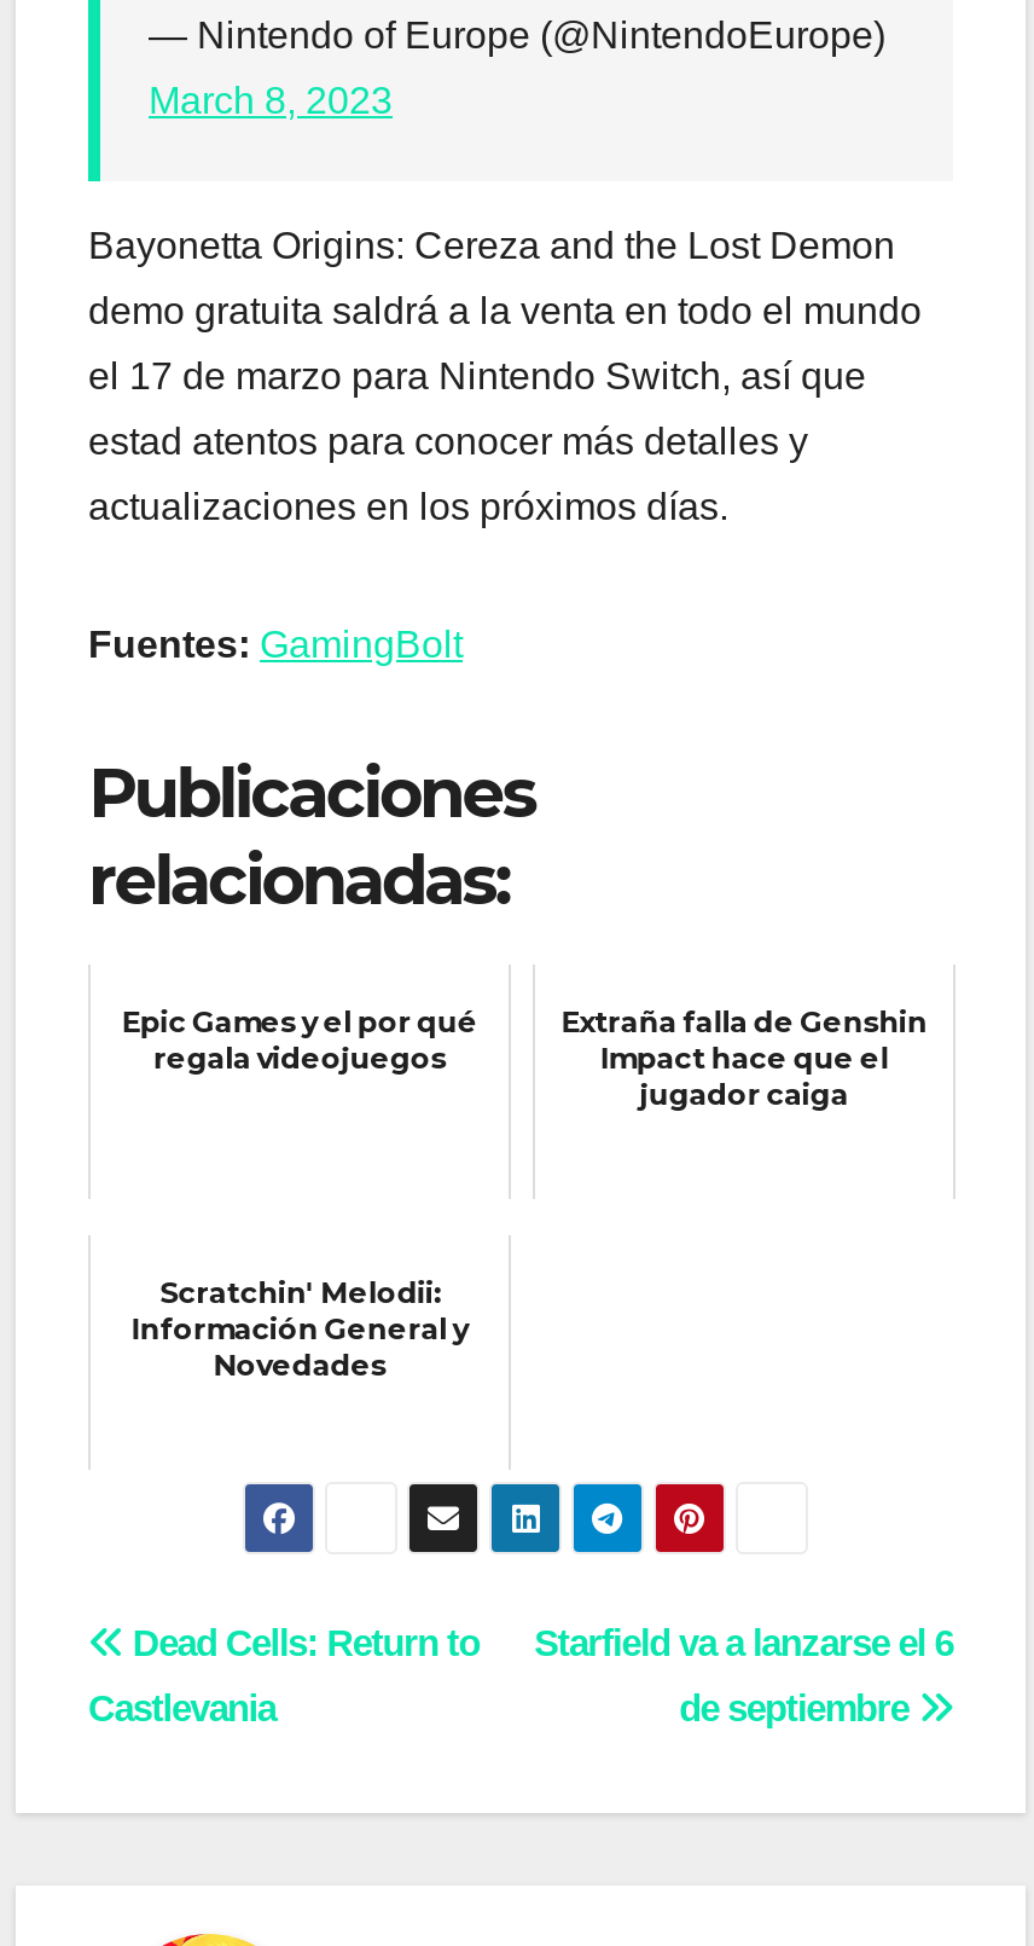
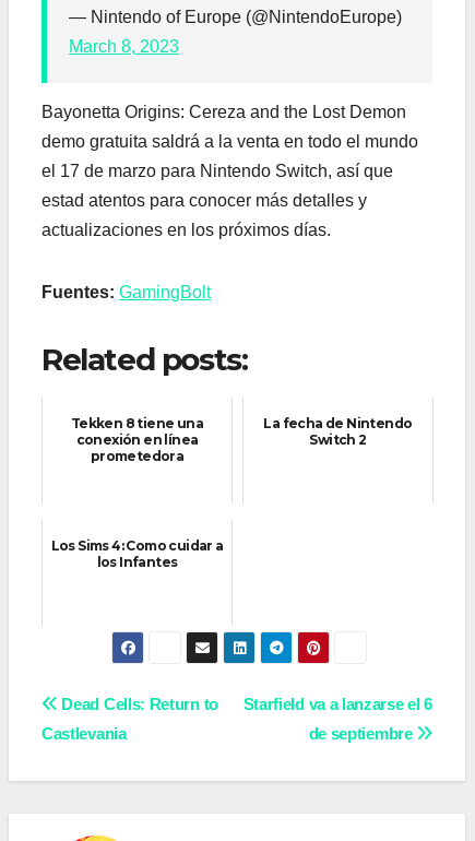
[88,751,535,920] Publicaciones | relacionadas: -> [41,340,247,377] Related posts:
[122,1004,477,1077] Epic Games y el por qué | regala videojuegos -> [71,416,203,465] Tekken 8 tiene una | conexión en línea | prometedora
[561,1004,927,1113] Extraña falla de Genshin | Impact hace que el | jugador caiga -> [264,416,412,448] La fecha de Nintendo | Switch 2
[131,1275,468,1384] Scratchin' Melodii: | Información General y | Novedades -> [51,538,223,571] Los Sims 4: Como cuidar a | los Infantes

